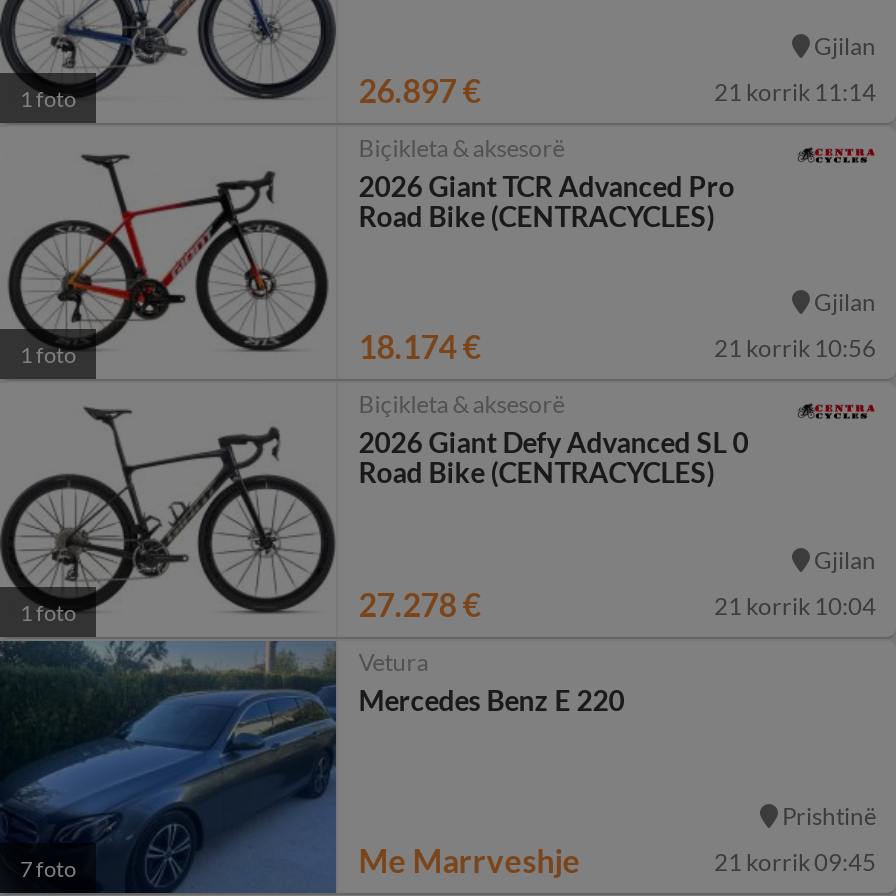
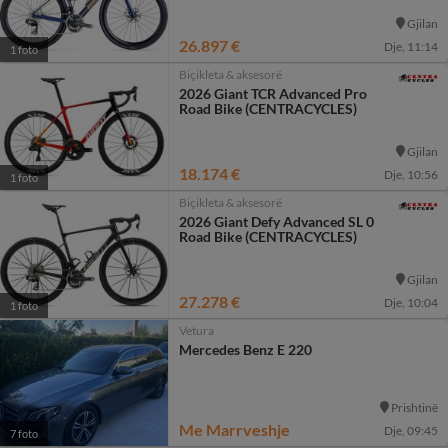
[710,78,876,108] 21 korrik 11:14 -> [382,39,438,54] Dje, 11:14
[710,334,876,364] 21 korrik 10:56 -> [382,167,438,182] Dje, 10:56
[710,590,876,620] 21 korrik 10:04 -> [382,295,438,310] Dje, 10:04
[710,846,876,876] 21 korrik 09:45 -> [382,423,438,438] Dje, 09:45

